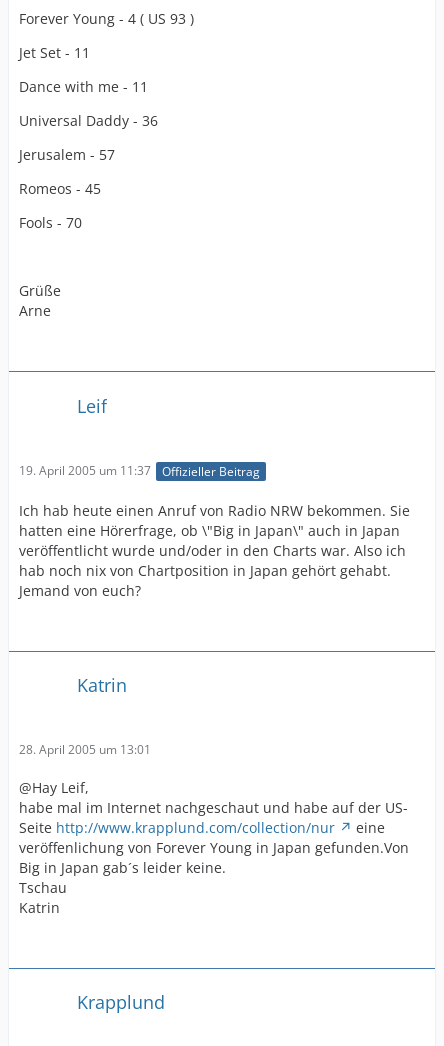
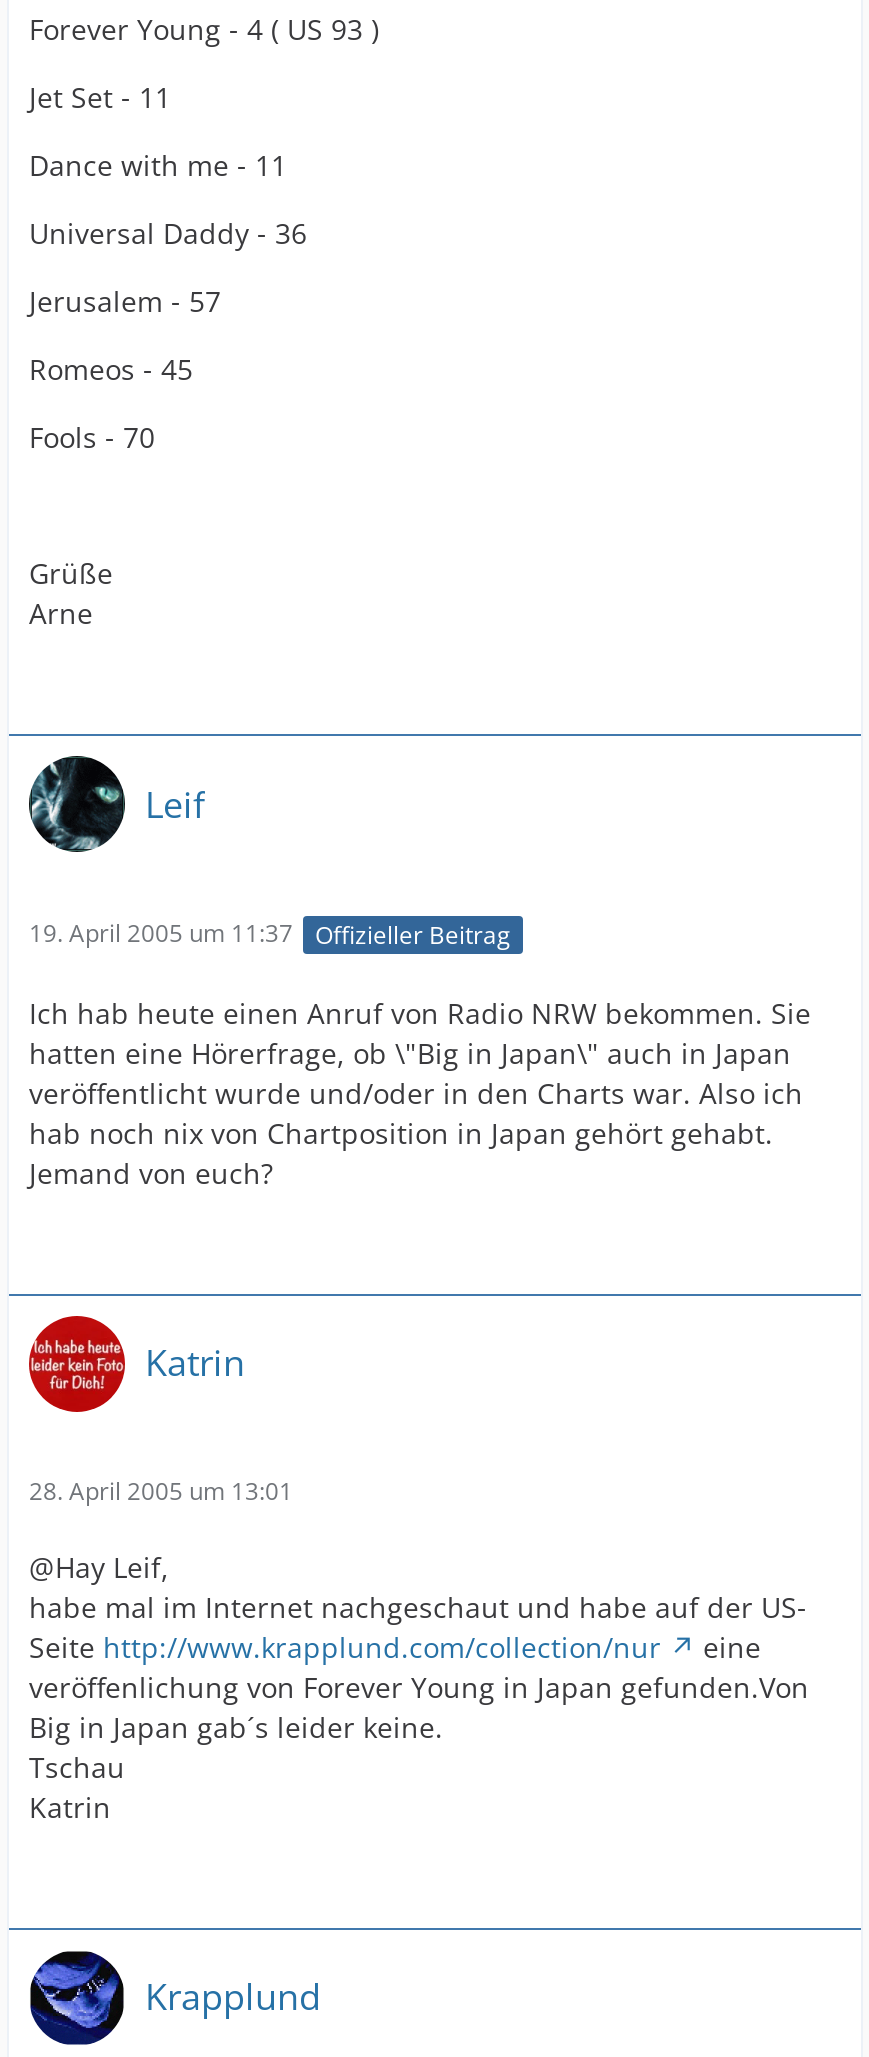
none -> [27,754,127,854] [image]
none -> [27,1314,127,1414] [image]
none -> [27,1948,127,2048] [image]

